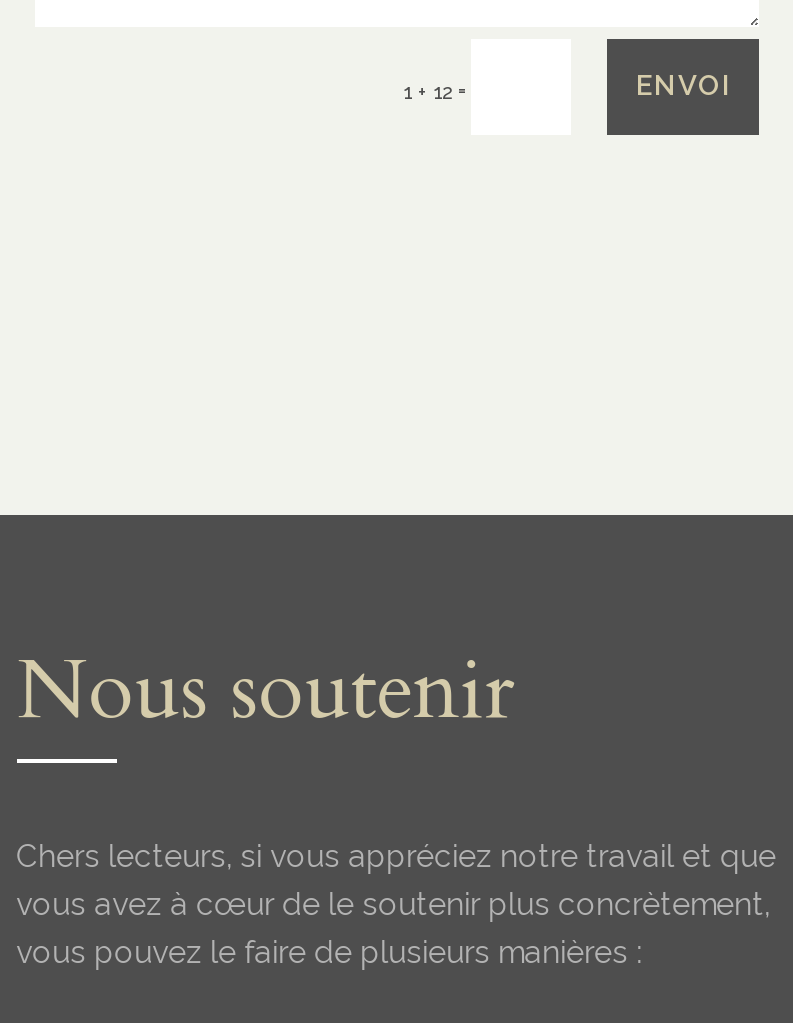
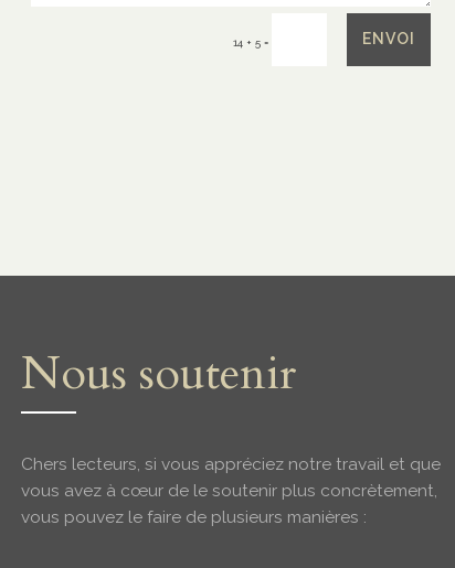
[404,78,472,102] 1 + 12 = -> [233,35,272,48] 14 + 5 =

